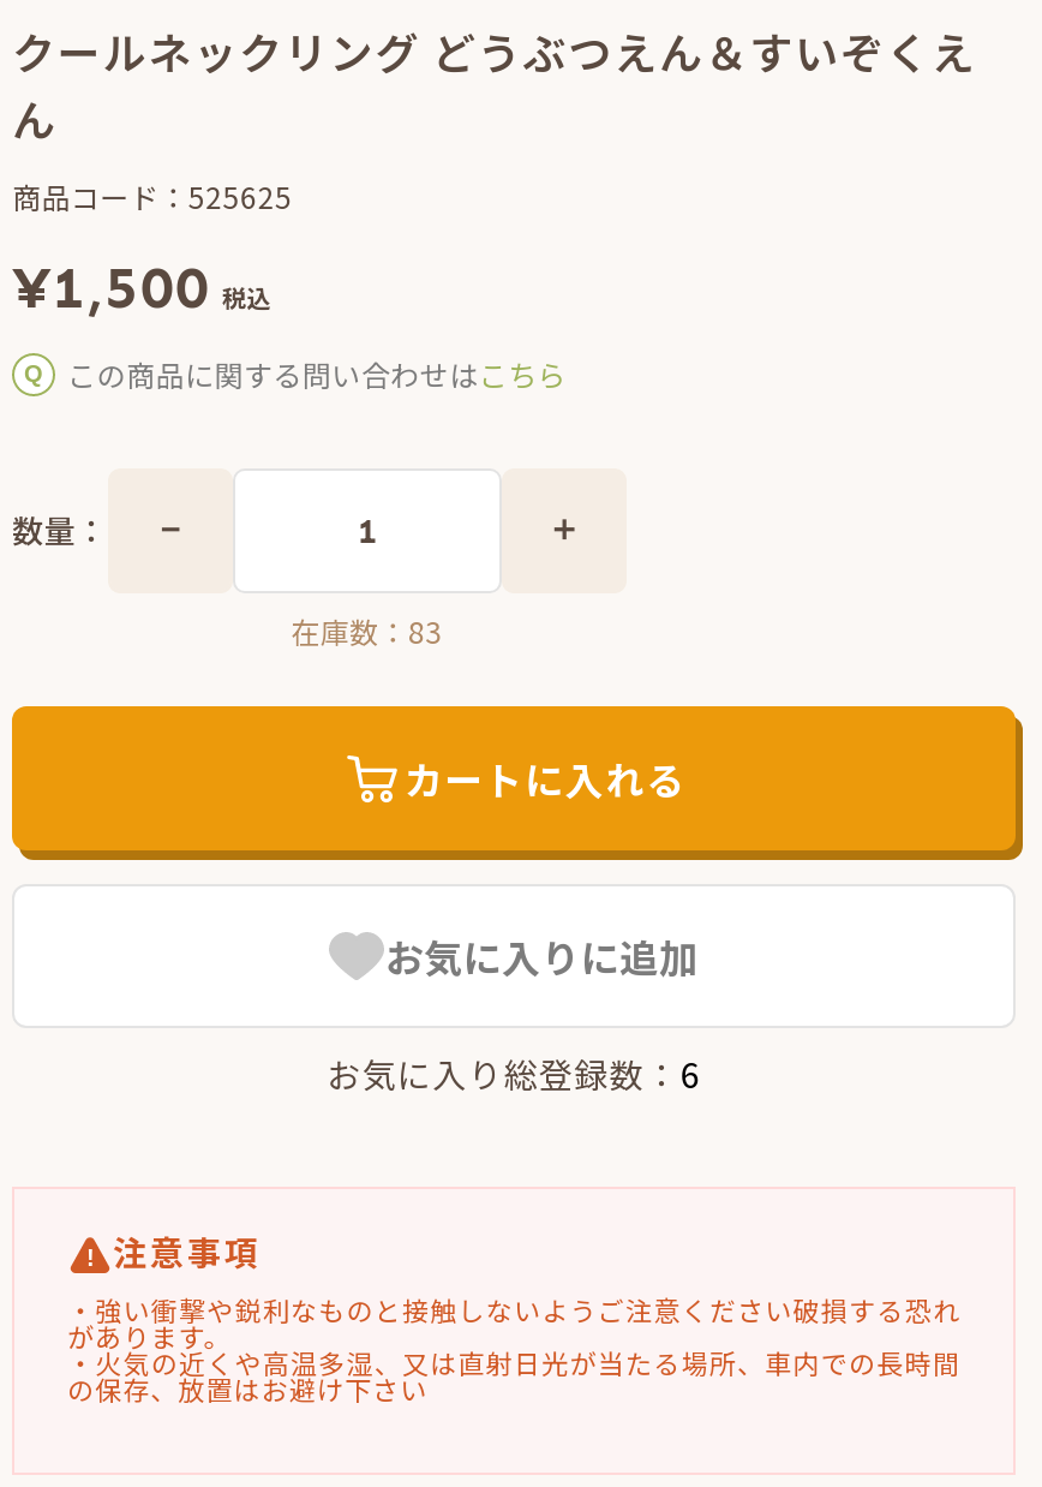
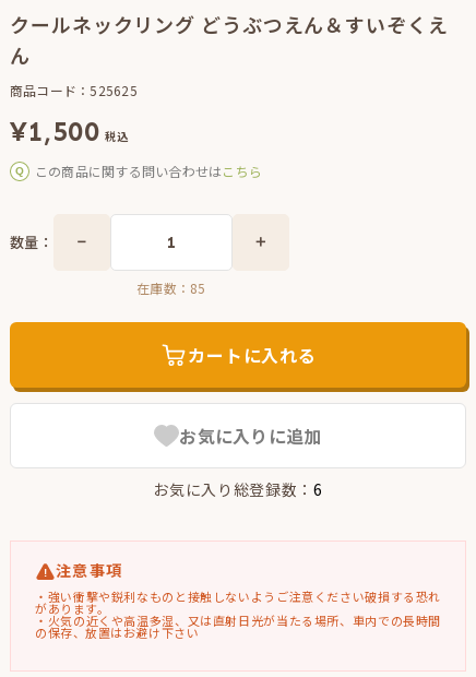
[291,609,443,650] 在庫数：83 -> [136,278,206,297] 在庫数：85

